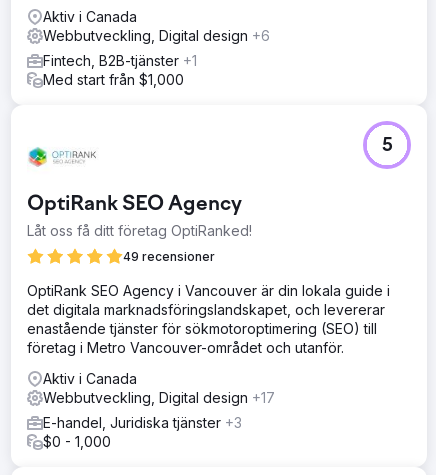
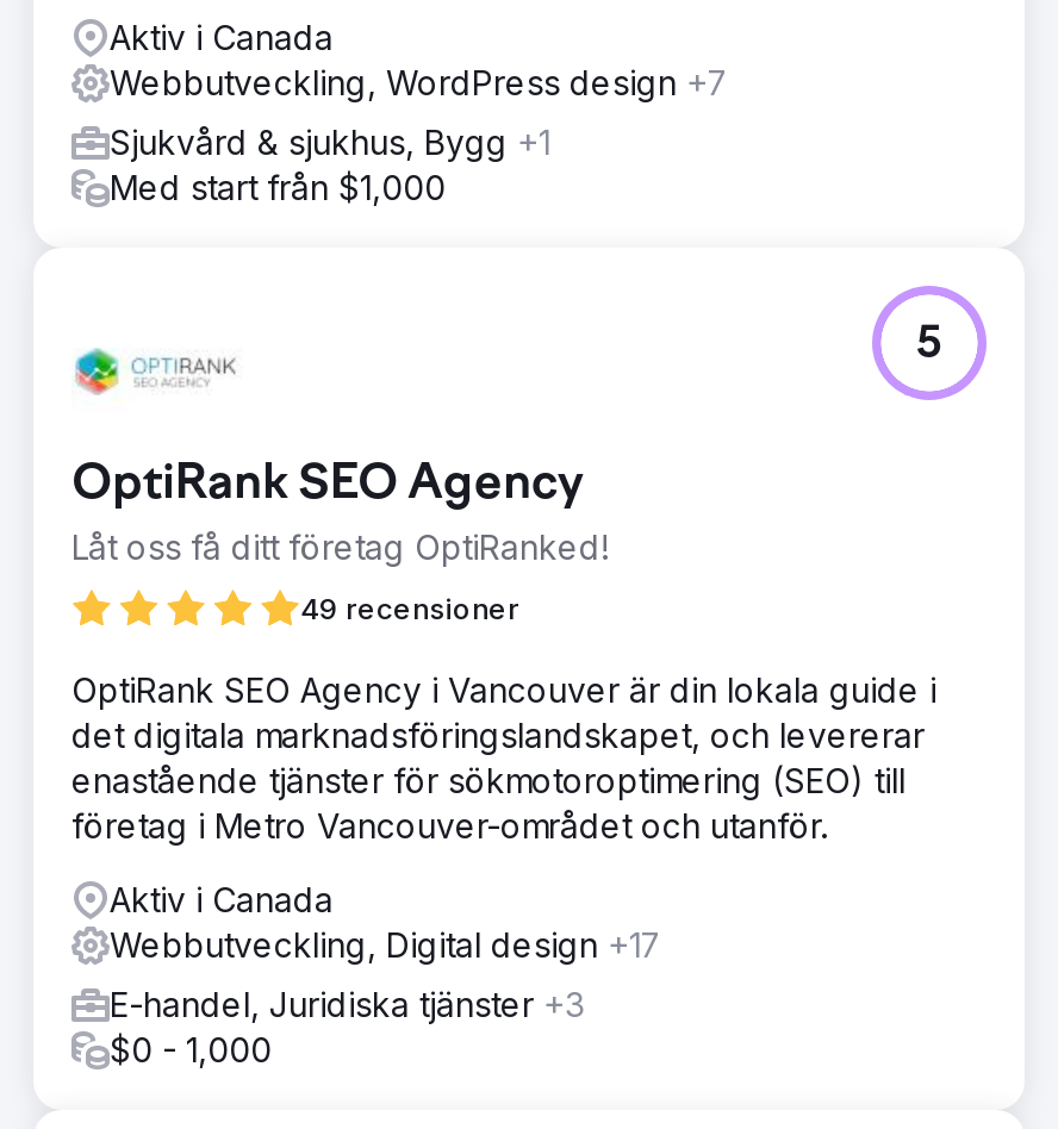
[43,27,270,44] Webbutveckling, Digital design +6 -> [110,61,729,101] Webbutveckling, WordPress design +7
[43,52,197,69] Fintech, B2B-tjänster +1 -> [110,121,550,161] Sjukvård & sjukhus, Bygg +1

